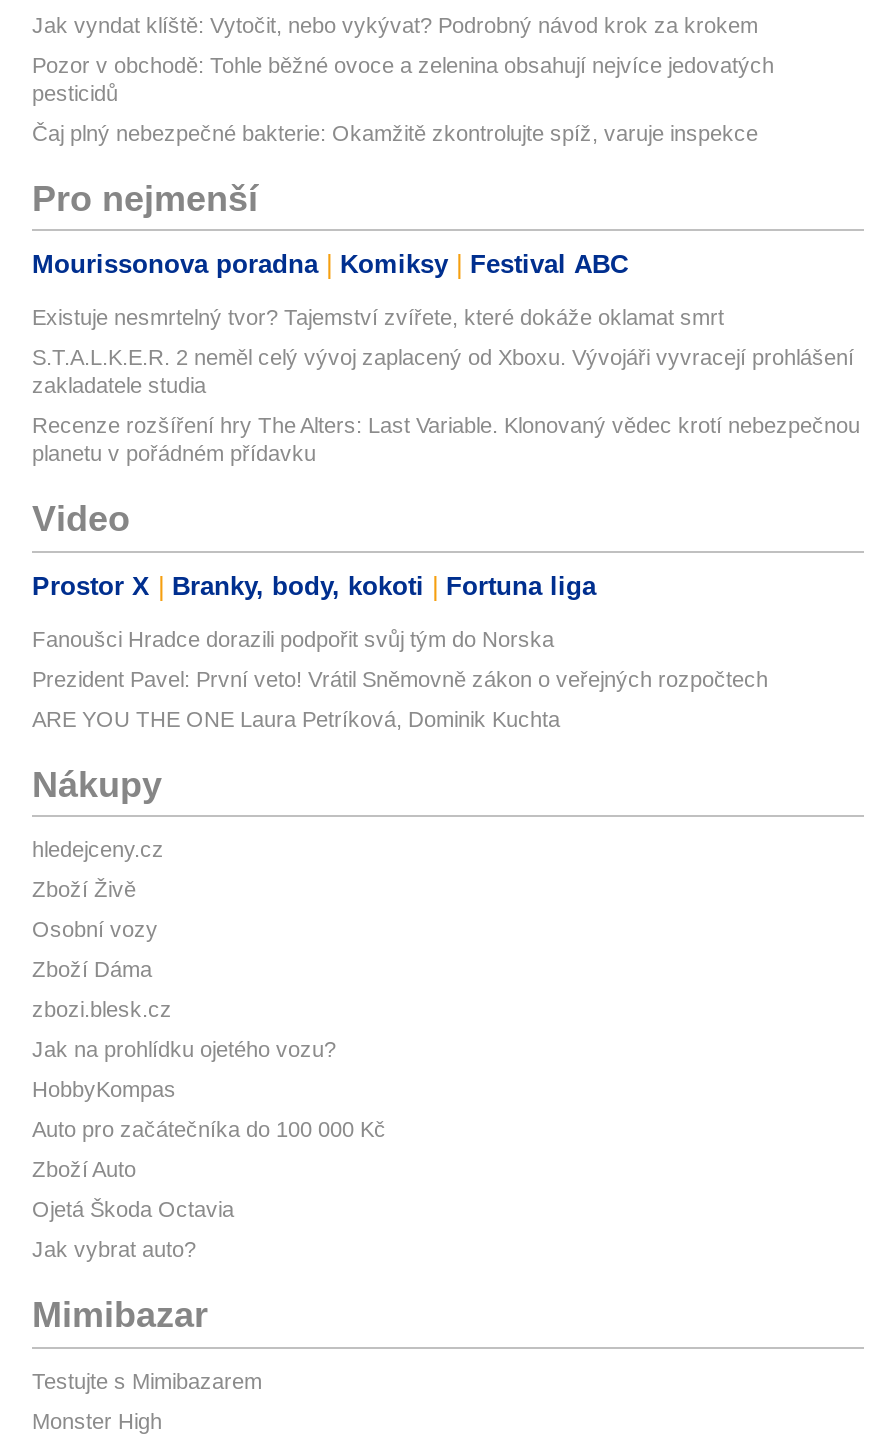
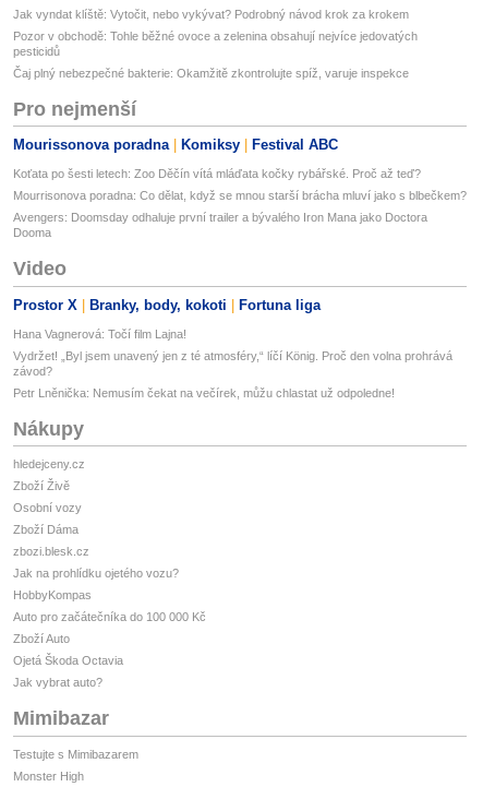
[32,306,724,330] Existuje nesmrtelný tvor? Tajemství zvířete, které dokáže oklamat smrt -> [13,167,421,181] Koťata po šesti letech: Zoo Děčín vítá mláďata kočky rybářské. Proč až teď?
[32,346,854,398] S.T.A.L.K.E.R. 2 neměl celý vývoj zaplacený od Xboxu. Vývojáři vyvracejí prohlášení | zakladatele studia -> [13,189,467,202] Mourrisonova poradna: Co dělat, když se mnou starší brácha mluví jako s blbečkem?
[32,414,860,466] Recenze rozšíření hry The Alters: Last Variable. Klonovaný vědec krotí nebezpečnou | planetu v pořádném přídavku -> [13,211,427,239] Avengers: Doomsday odhaluje první trailer a bývalého Iron Mana jako Doctora | Dooma
[32,627,554,651] Fanoušci Hradce dorazili podpořit svůj tým do Norska -> [13,327,186,340] Hana Vagnerová: Točí film Lajna!
[32,667,768,691] Prezident Pavel: První veto! Vrátil Sněmovně zákon o veřejných rozpočtech -> [13,349,452,378] Vydržet! „Byl jsem unavený jen z té atmosféry,“ líčí König. Proč den volna prohrává | závod?
[32,707,560,731] ARE YOU THE ONE Laura Petríková, Dominik Kuchta -> [13,386,395,399] Petr Lněnička: Nemusím čekat na večírek, můžu chlastat už odpoledne!

